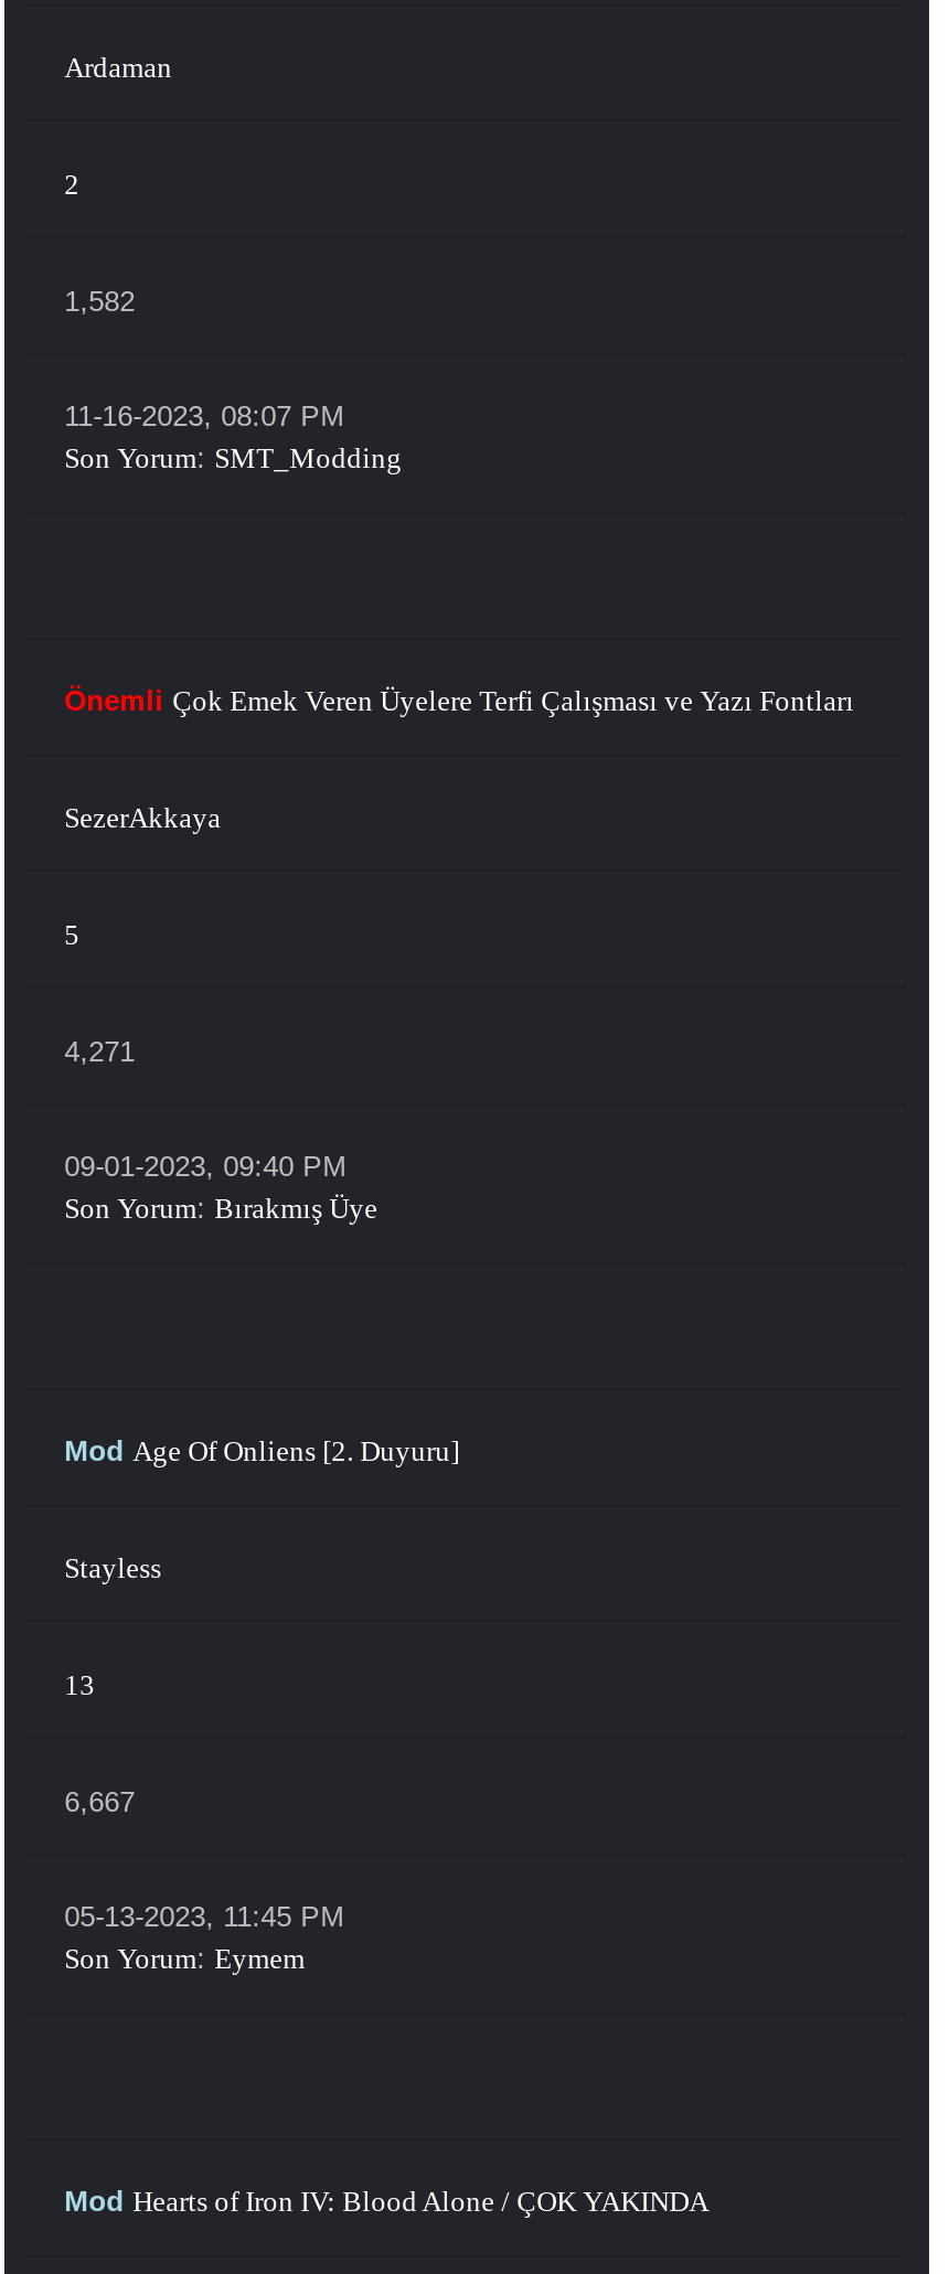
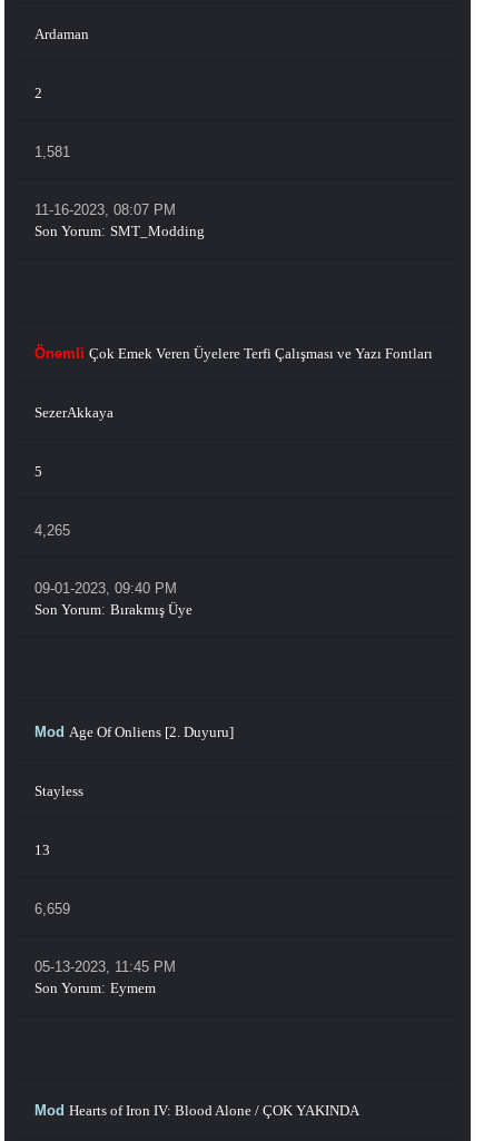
[64,284,135,317] 1,582 -> [35,143,70,160] 1,581
[64,1034,135,1067] 4,271 -> [35,522,70,538] 4,265
[64,1784,135,1817] 6,667 -> [35,900,70,917] 6,659

